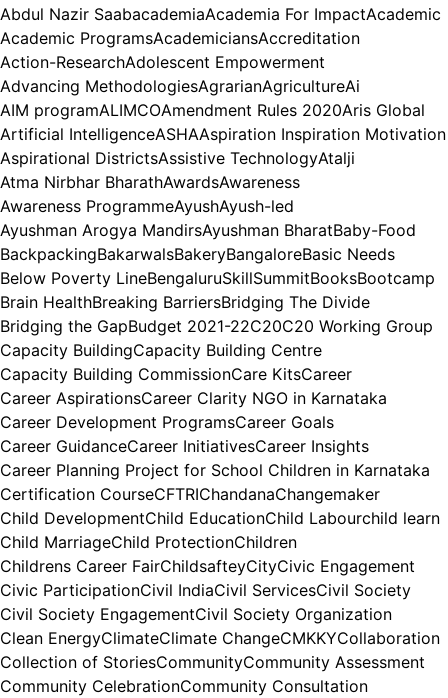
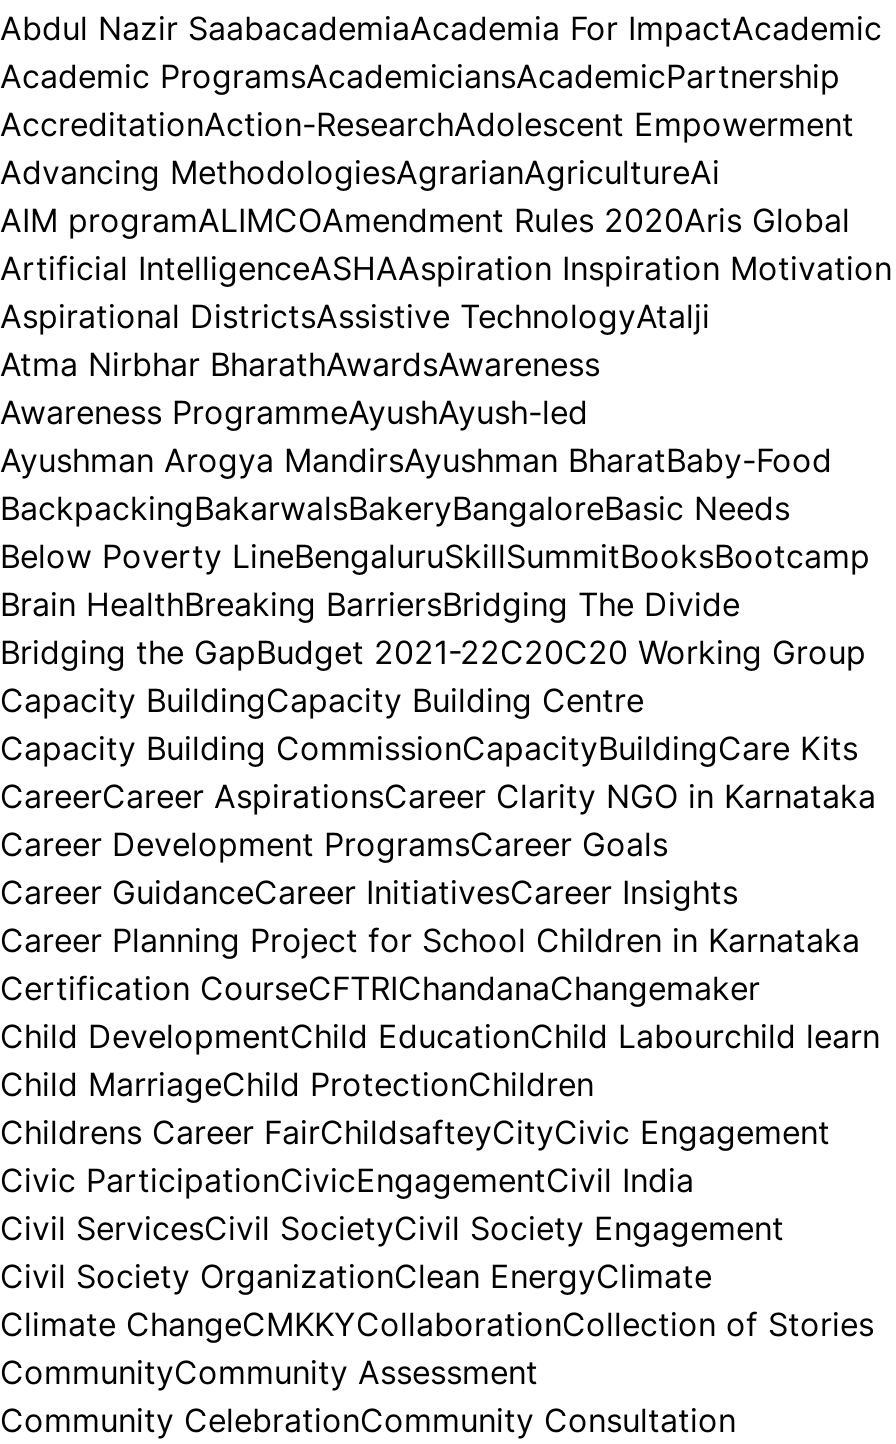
[0,28,360,72] Academic ProgramsAcademiciansAccreditation | Action-ResearchAdolescent Empowerment -> [0,55,854,143] Academic ProgramsAcademiciansAcademicPartnership | AccreditationAction-ResearchAdolescent Empowerment
[0,364,387,408] Capacity Building CommissionCare KitsCareer | Career AspirationsCareer Clarity NGO in Karnataka -> [0,727,876,815] Capacity Building CommissionCapacityBuildingCare Kits | CareerCareer AspirationsCareer Clarity NGO in Karnataka
[0,580,440,672] Civic ParticipationCivil IndiaCivil ServicesCivil Society | Civil Society EngagementCivil Society Organization | Clean EnergyClimateClimate ChangeCMKKYCollaboration | Collection of StoriesCommunityCommunity Assessment -> [0,1159,874,1391] Civic ParticipationCivicEngagementCivil India | Civil ServicesCivil SocietyCivil Society Engagement | Civil Society OrganizationClean EnergyClimate | Climate ChangeCMKKYCollaborationCollection of Stories | CommunityCommunity Assessment

